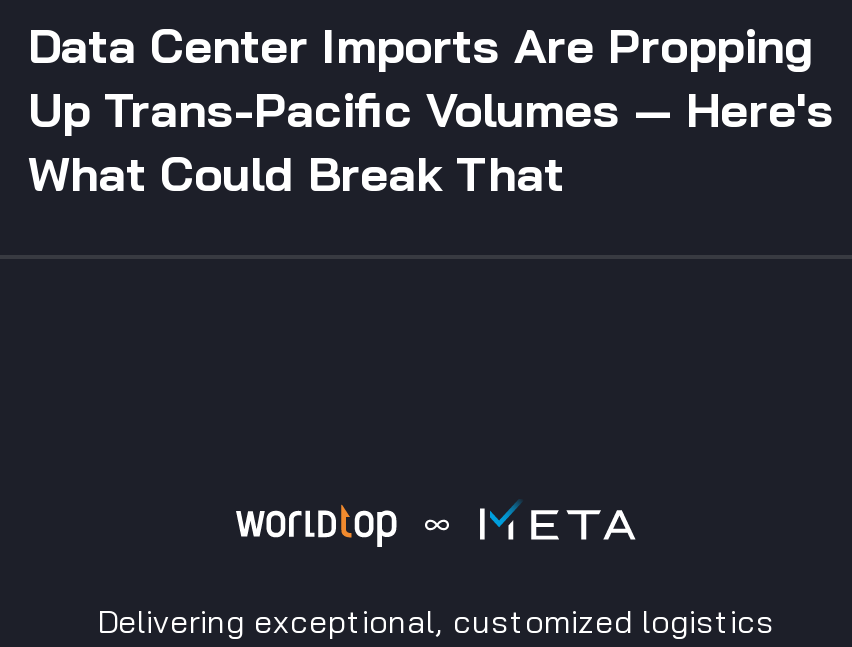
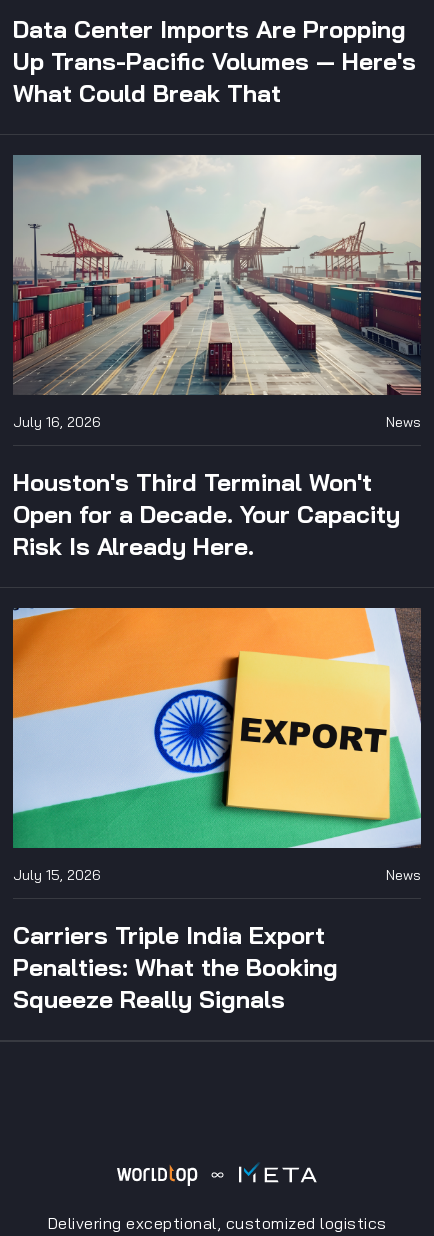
none -> [12,154,422,561] [image] | July 16, 2026 | News | Houston's Third Terminal Won't | Open for a Decade. Your Capacity | Risk Is Already Here.
none -> [12,607,422,1014] [image] | July 15, 2026 | News | Carriers Triple India Export | Penalties: What the Booking | Squeeze Really Signals

